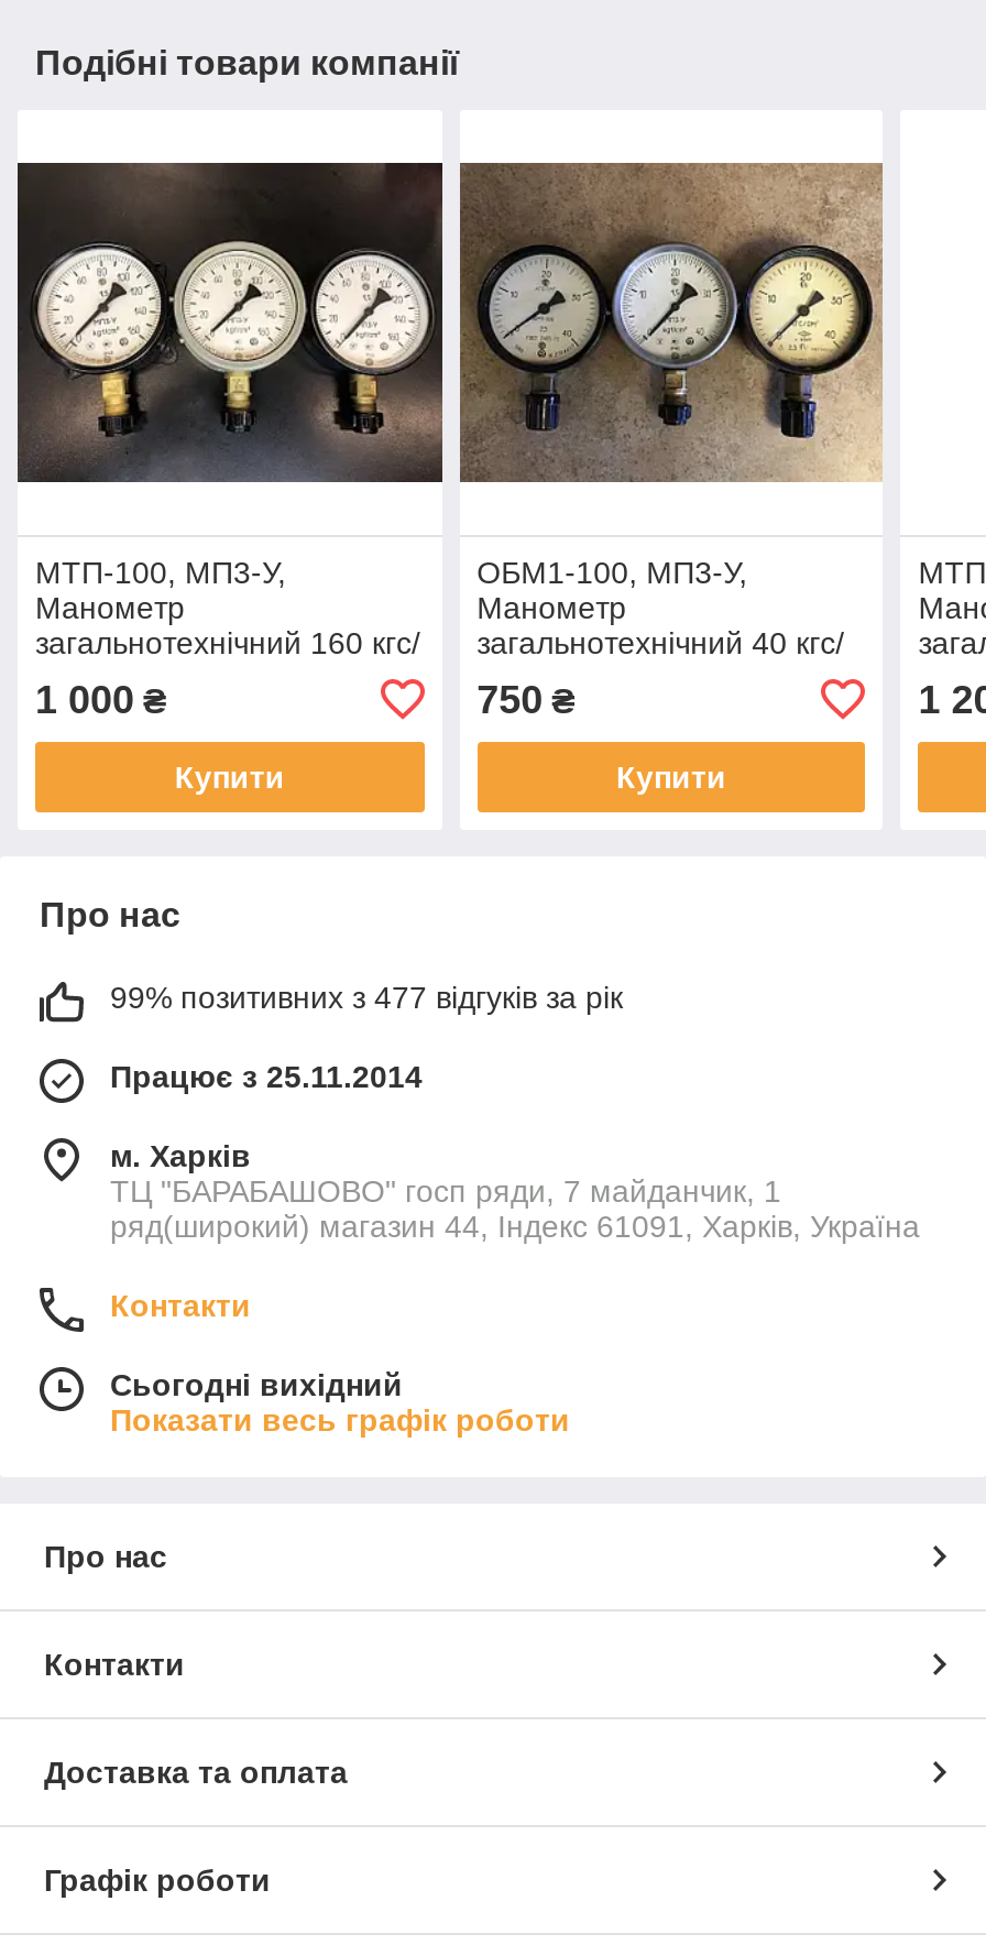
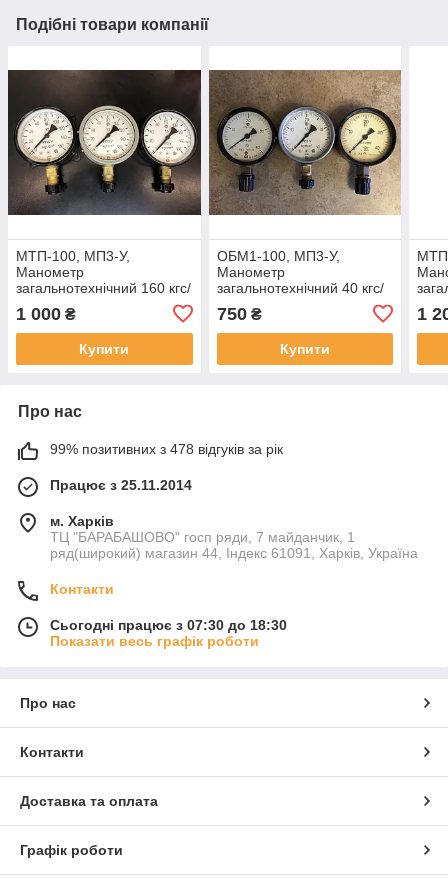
[110,979,623,1014] 99% позитивних з 477 відгуків за рік -> [50,441,283,457] 99% позитивних з 478 відгуків за рік
[110,1367,403,1402] Сьогодні вихідний -> [50,617,287,633] Сьогодні працює з 07:30 до 18:30

